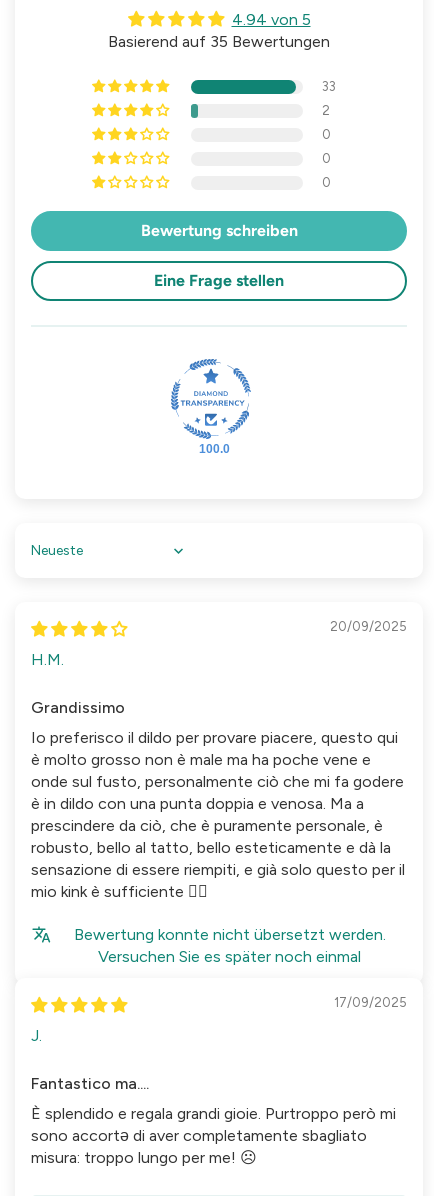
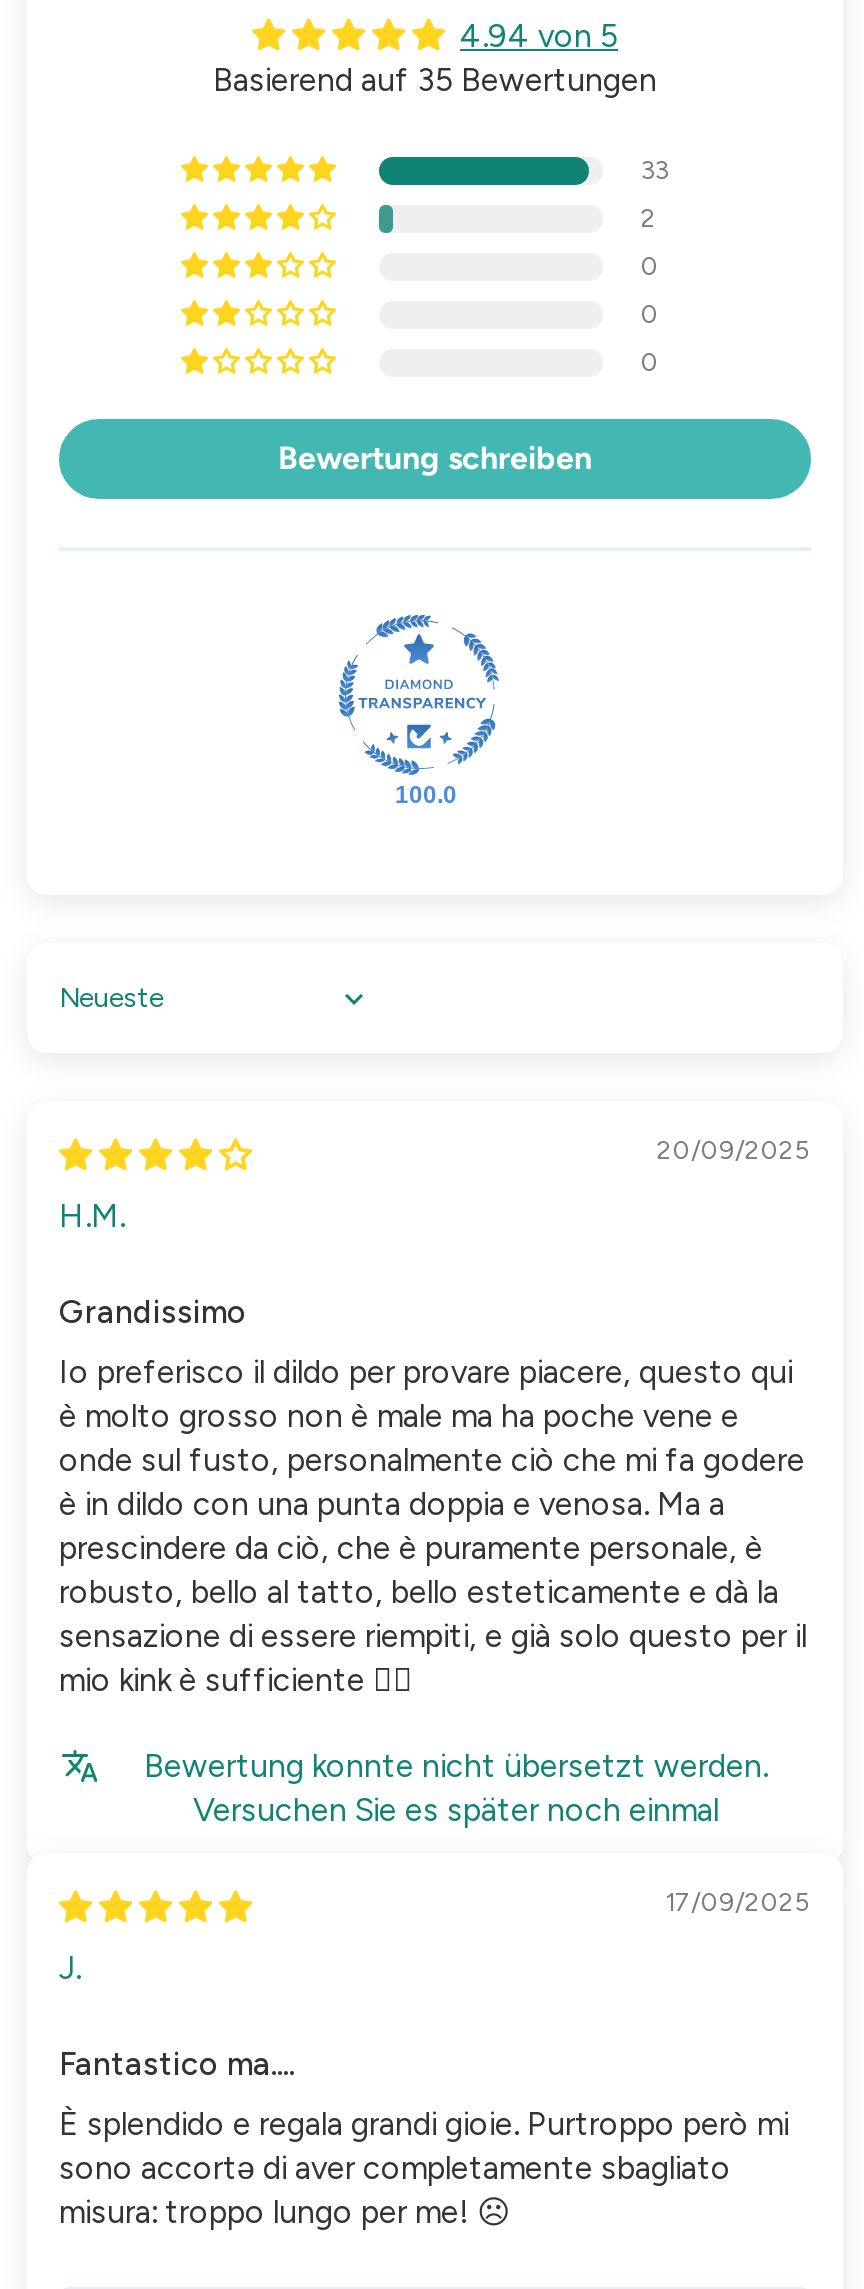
[154,271,284,290] Eine Frage stellen -> none

